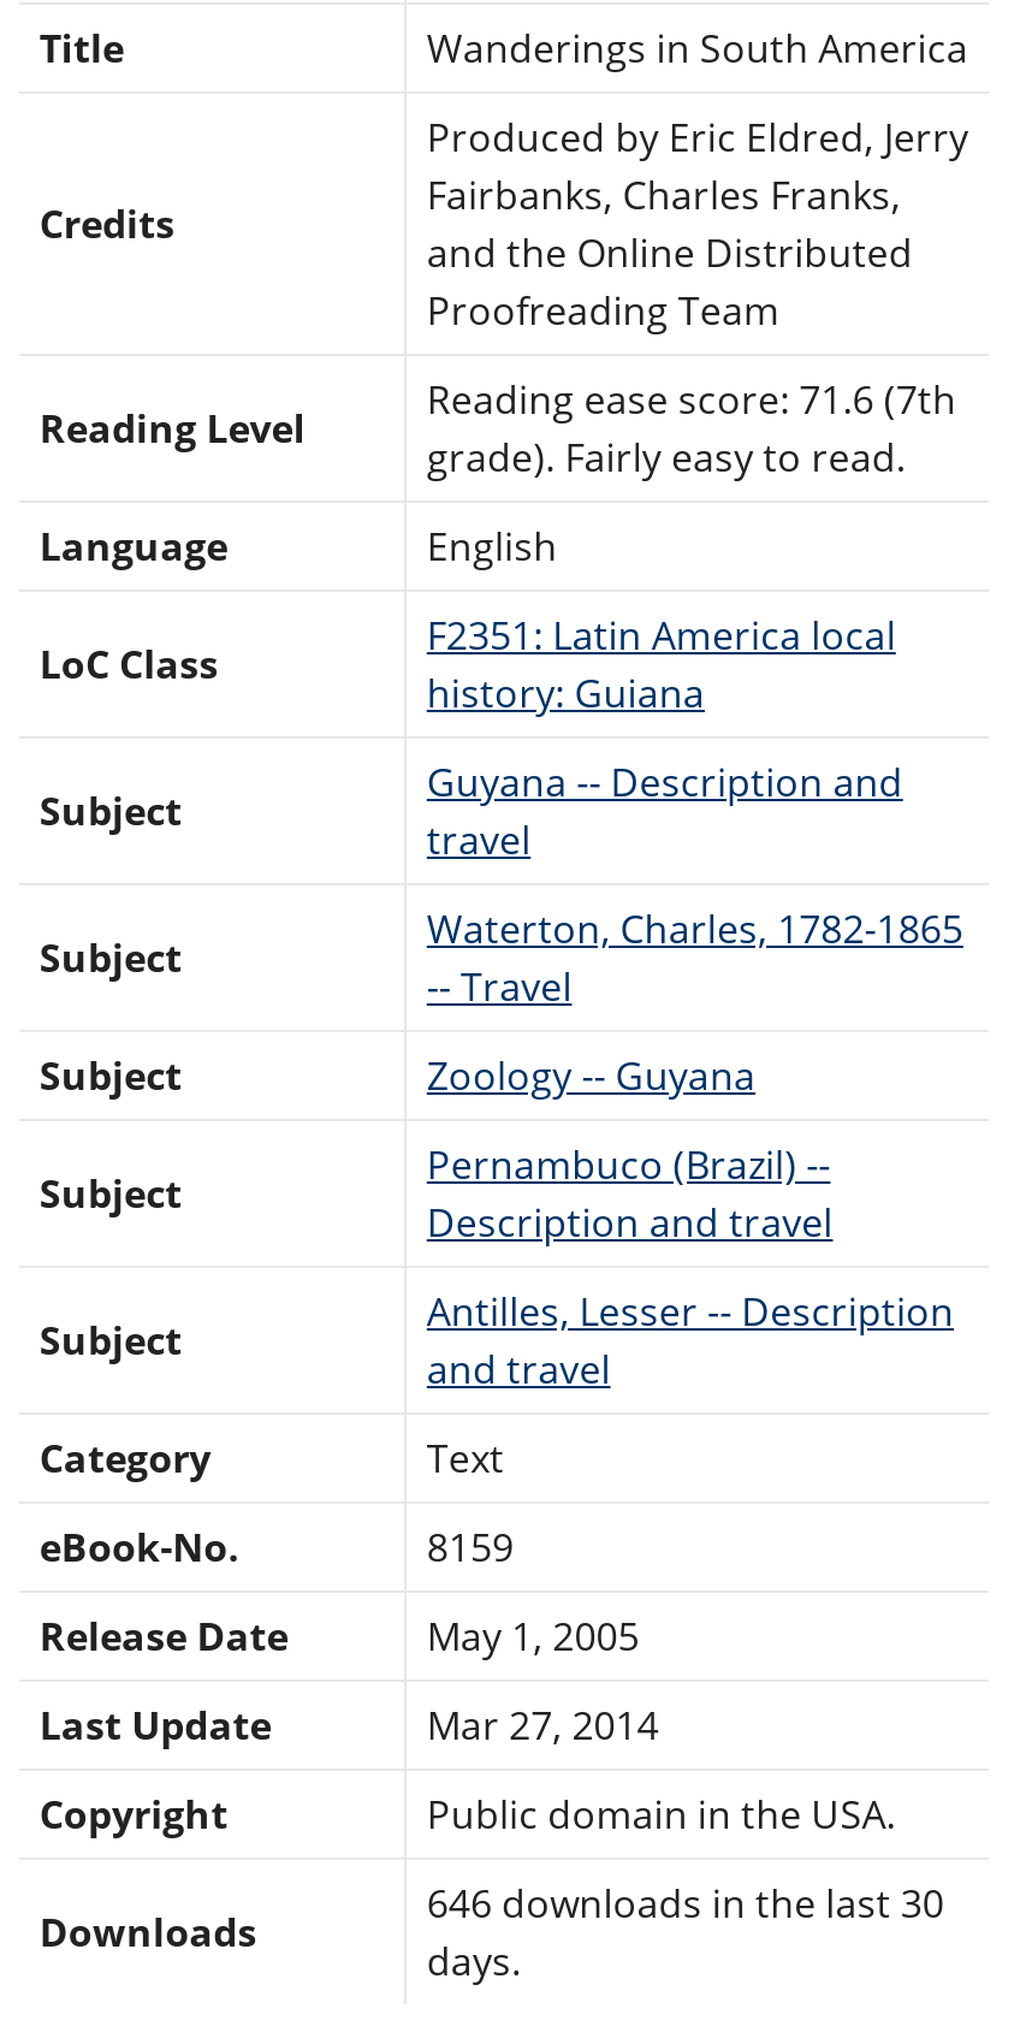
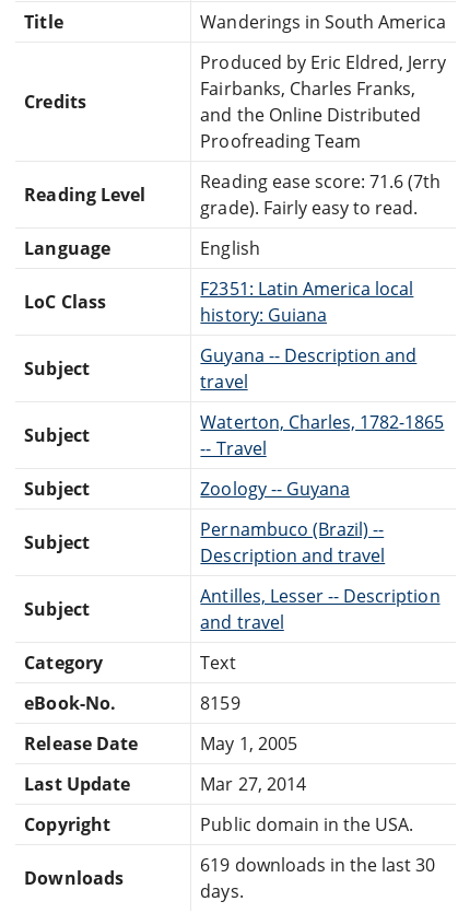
[427,1876,944,1929] 646 downloads in the last 30 -> [200,852,436,876] 619 downloads in the last 30

